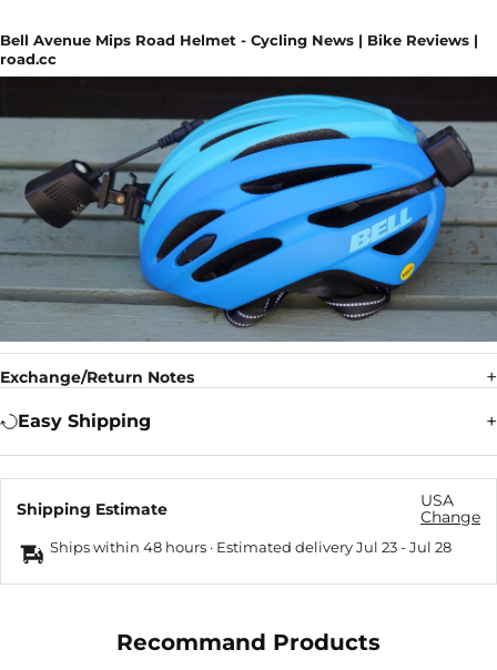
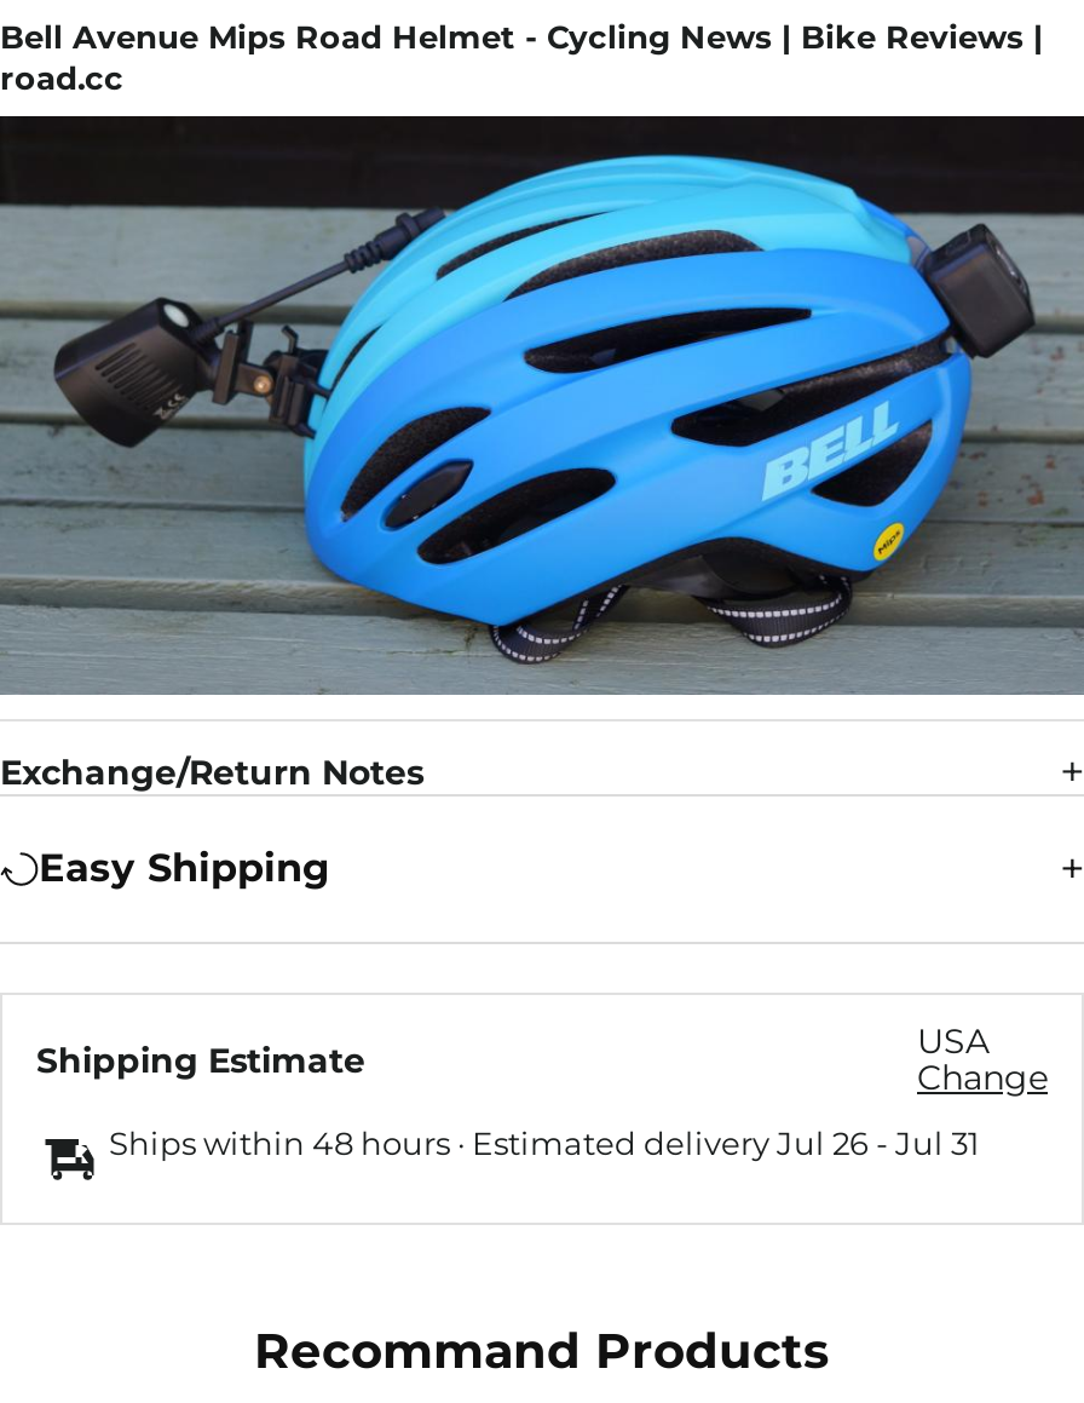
[50,538,452,556] Ships within 48 hours · Estimated delivery Jul 23 - Jul 28 -> [109,1124,980,1163] Ships within 48 hours · Estimated delivery Jul 26 - Jul 31

